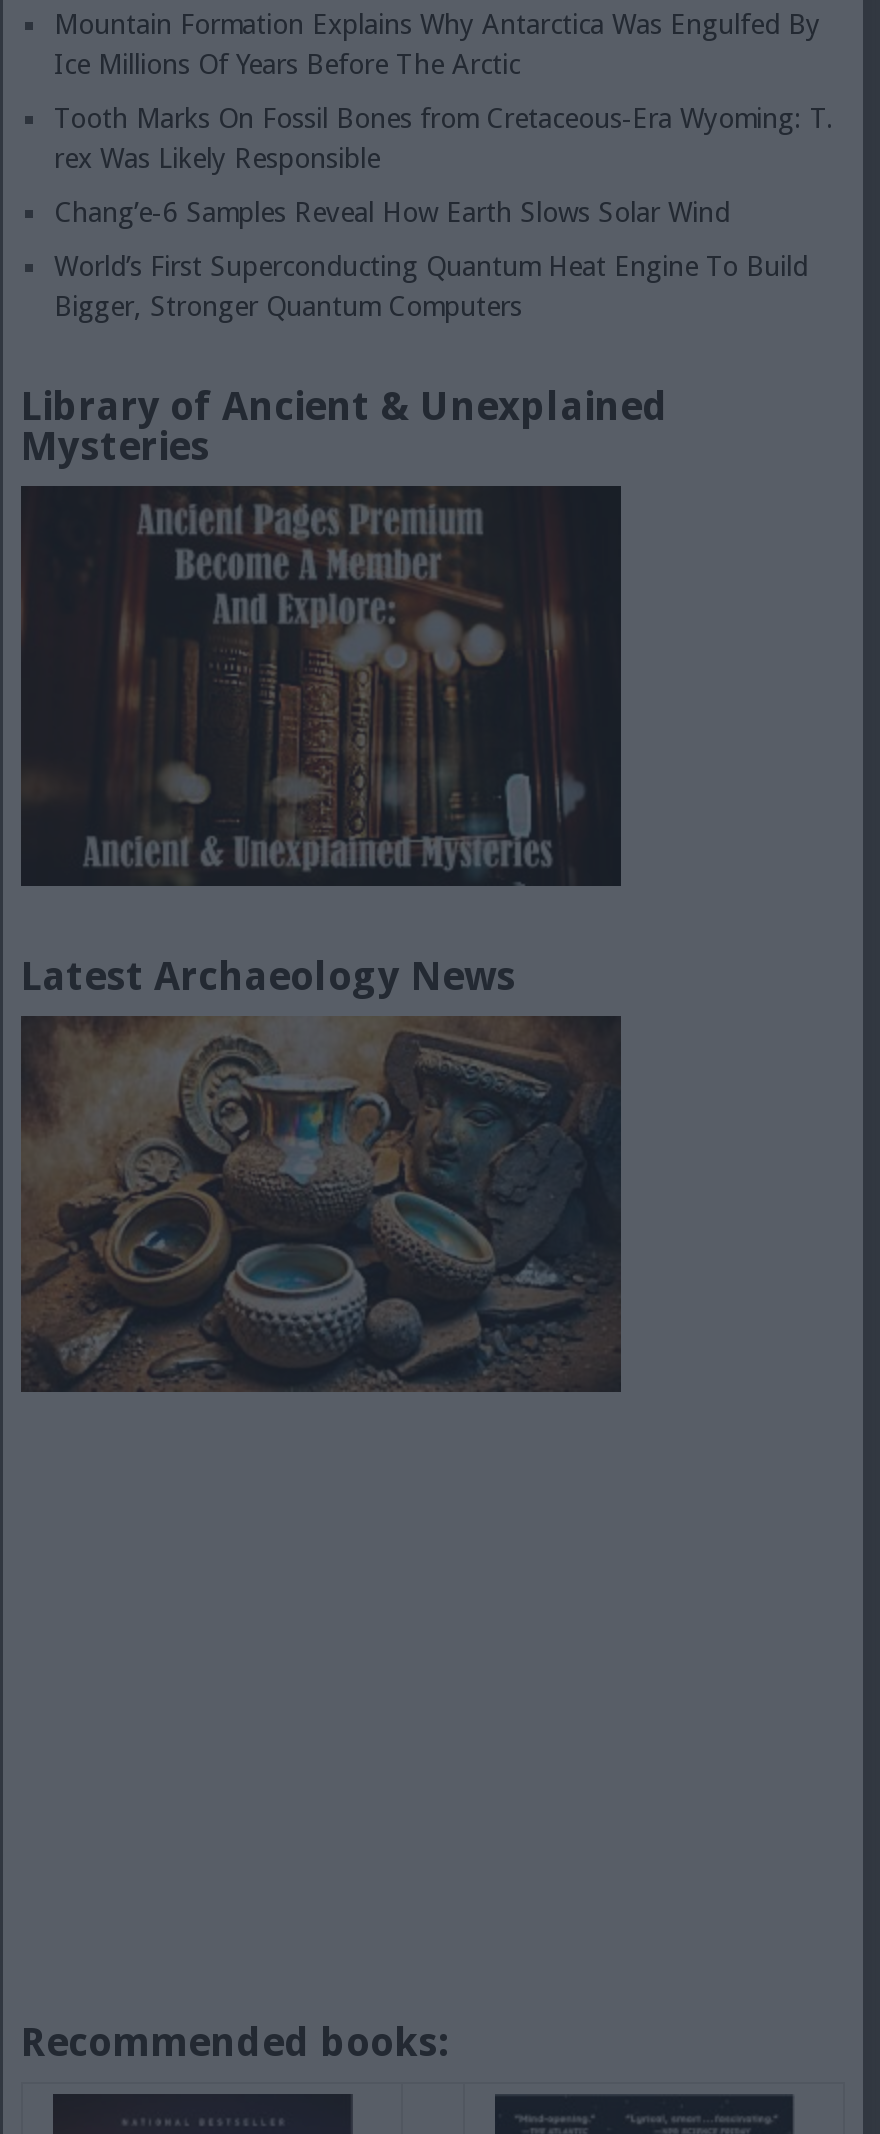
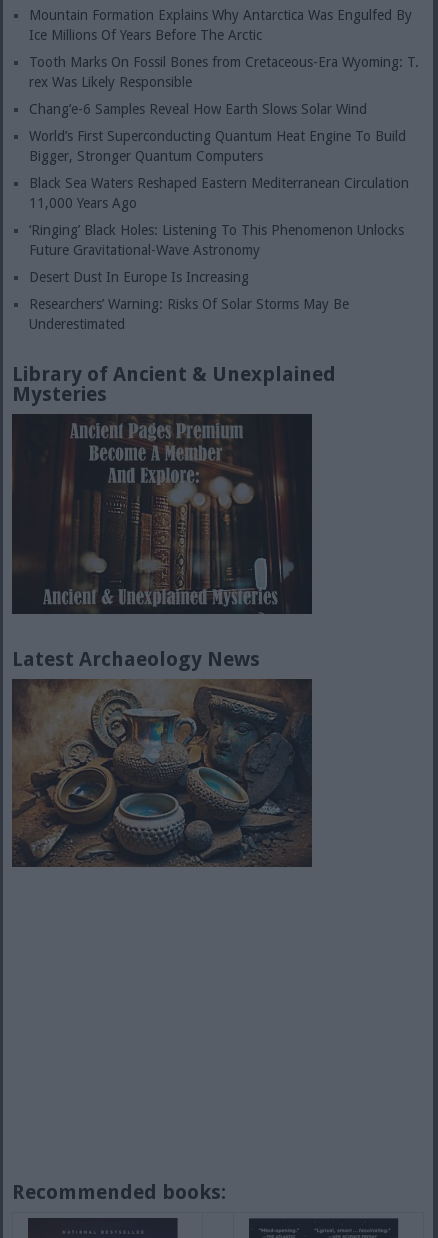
none -> [28,175,408,332] Black Sea Waters Reshaped Eastern Mediterranean Circulation | 11,000 Years Ago | ‘Ringing’ Black Holes: Listening To This Phenomenon Unlocks | Future Gravitational-Wave Astronomy | Desert Dust In Europe Is Increasing | Researchers’ Warning: Risks Of Solar Storms May Be | Underestimated

